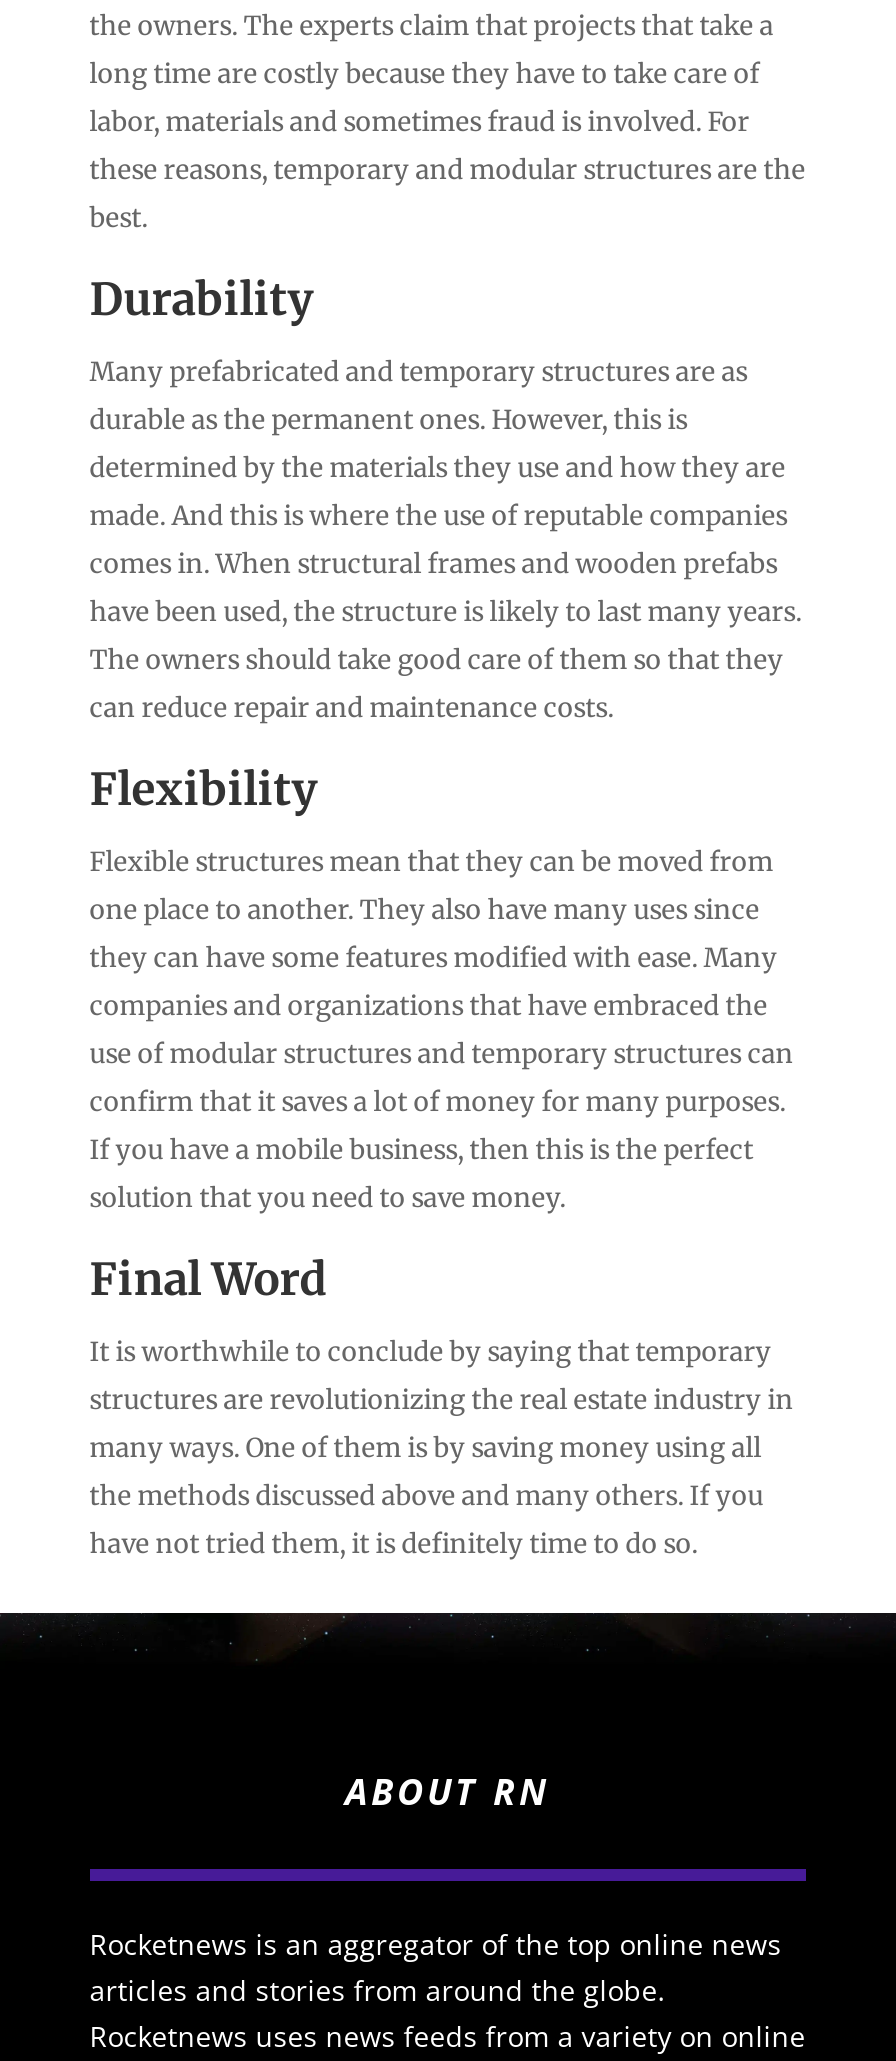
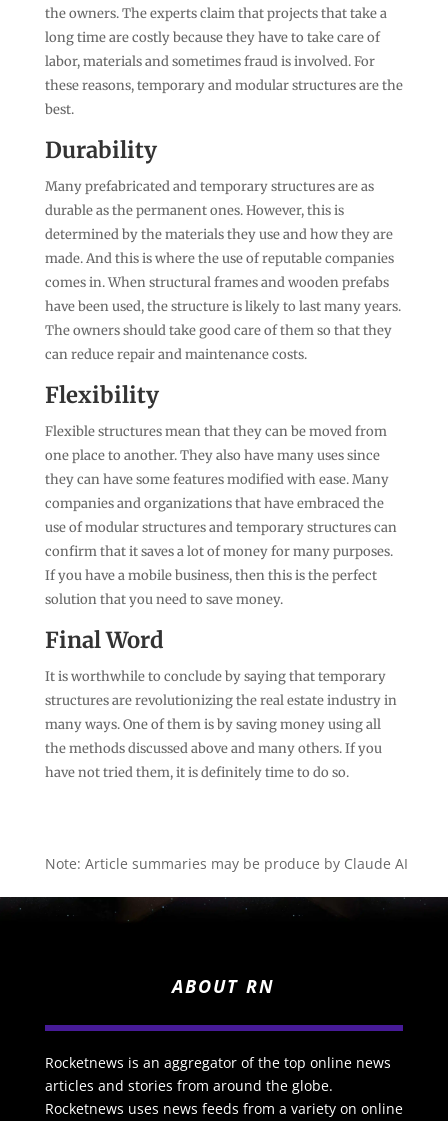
none -> [45,854,408,873] Note: Article summaries may be produce by Claude AI

